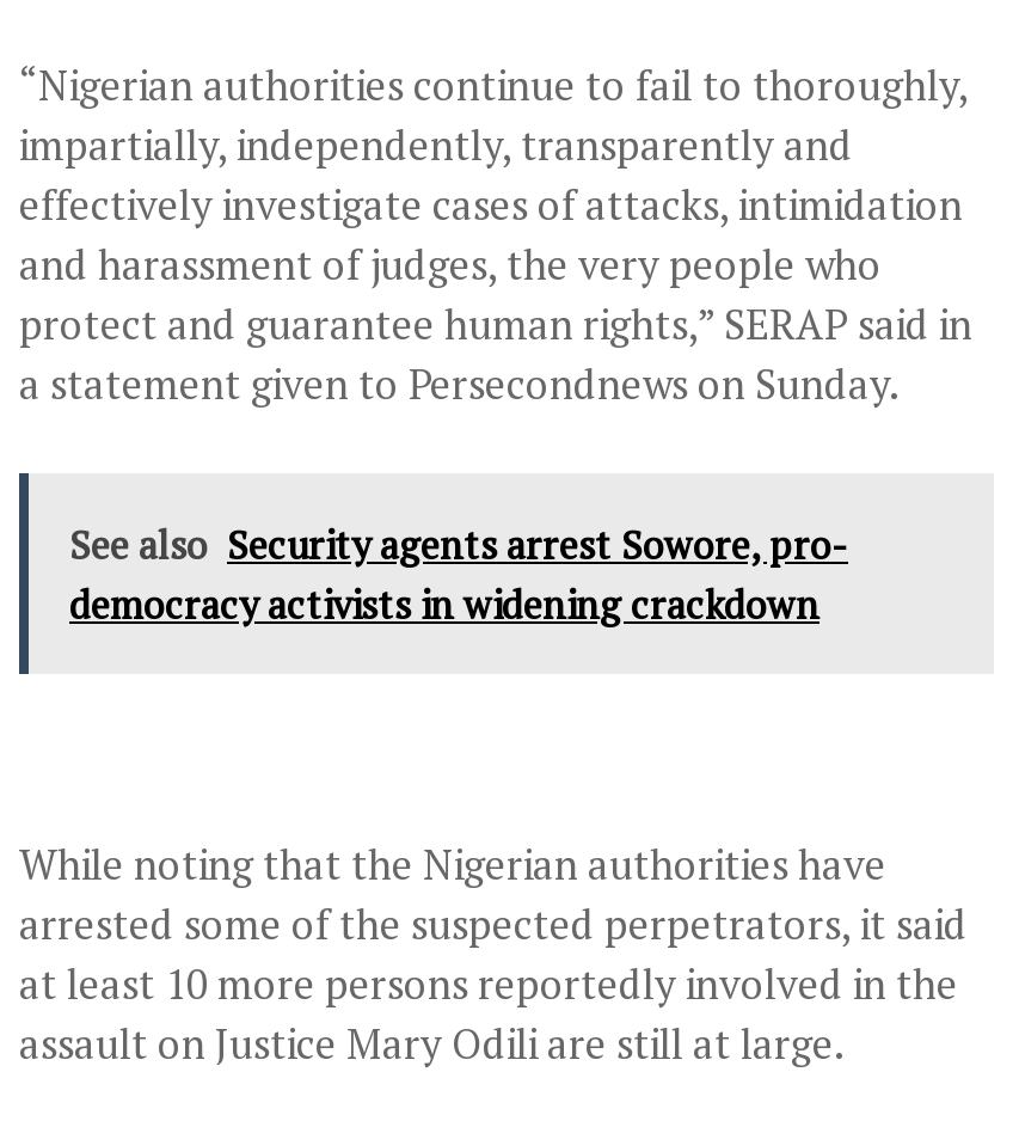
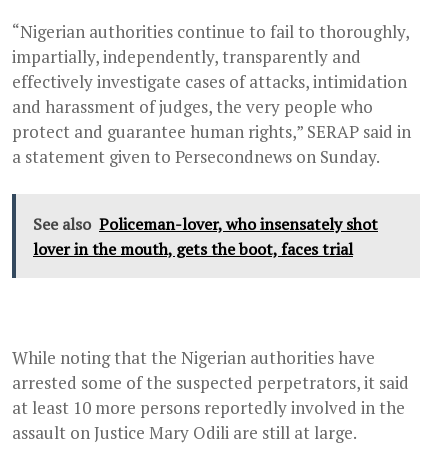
[69,519,848,631] See also Security agents arrest Sowore, pro- | democracy activists in widening crackdown -> [33,213,378,260] See also Policeman-lover, who insensately shot | lover in the mouth, gets the boot, faces trial

